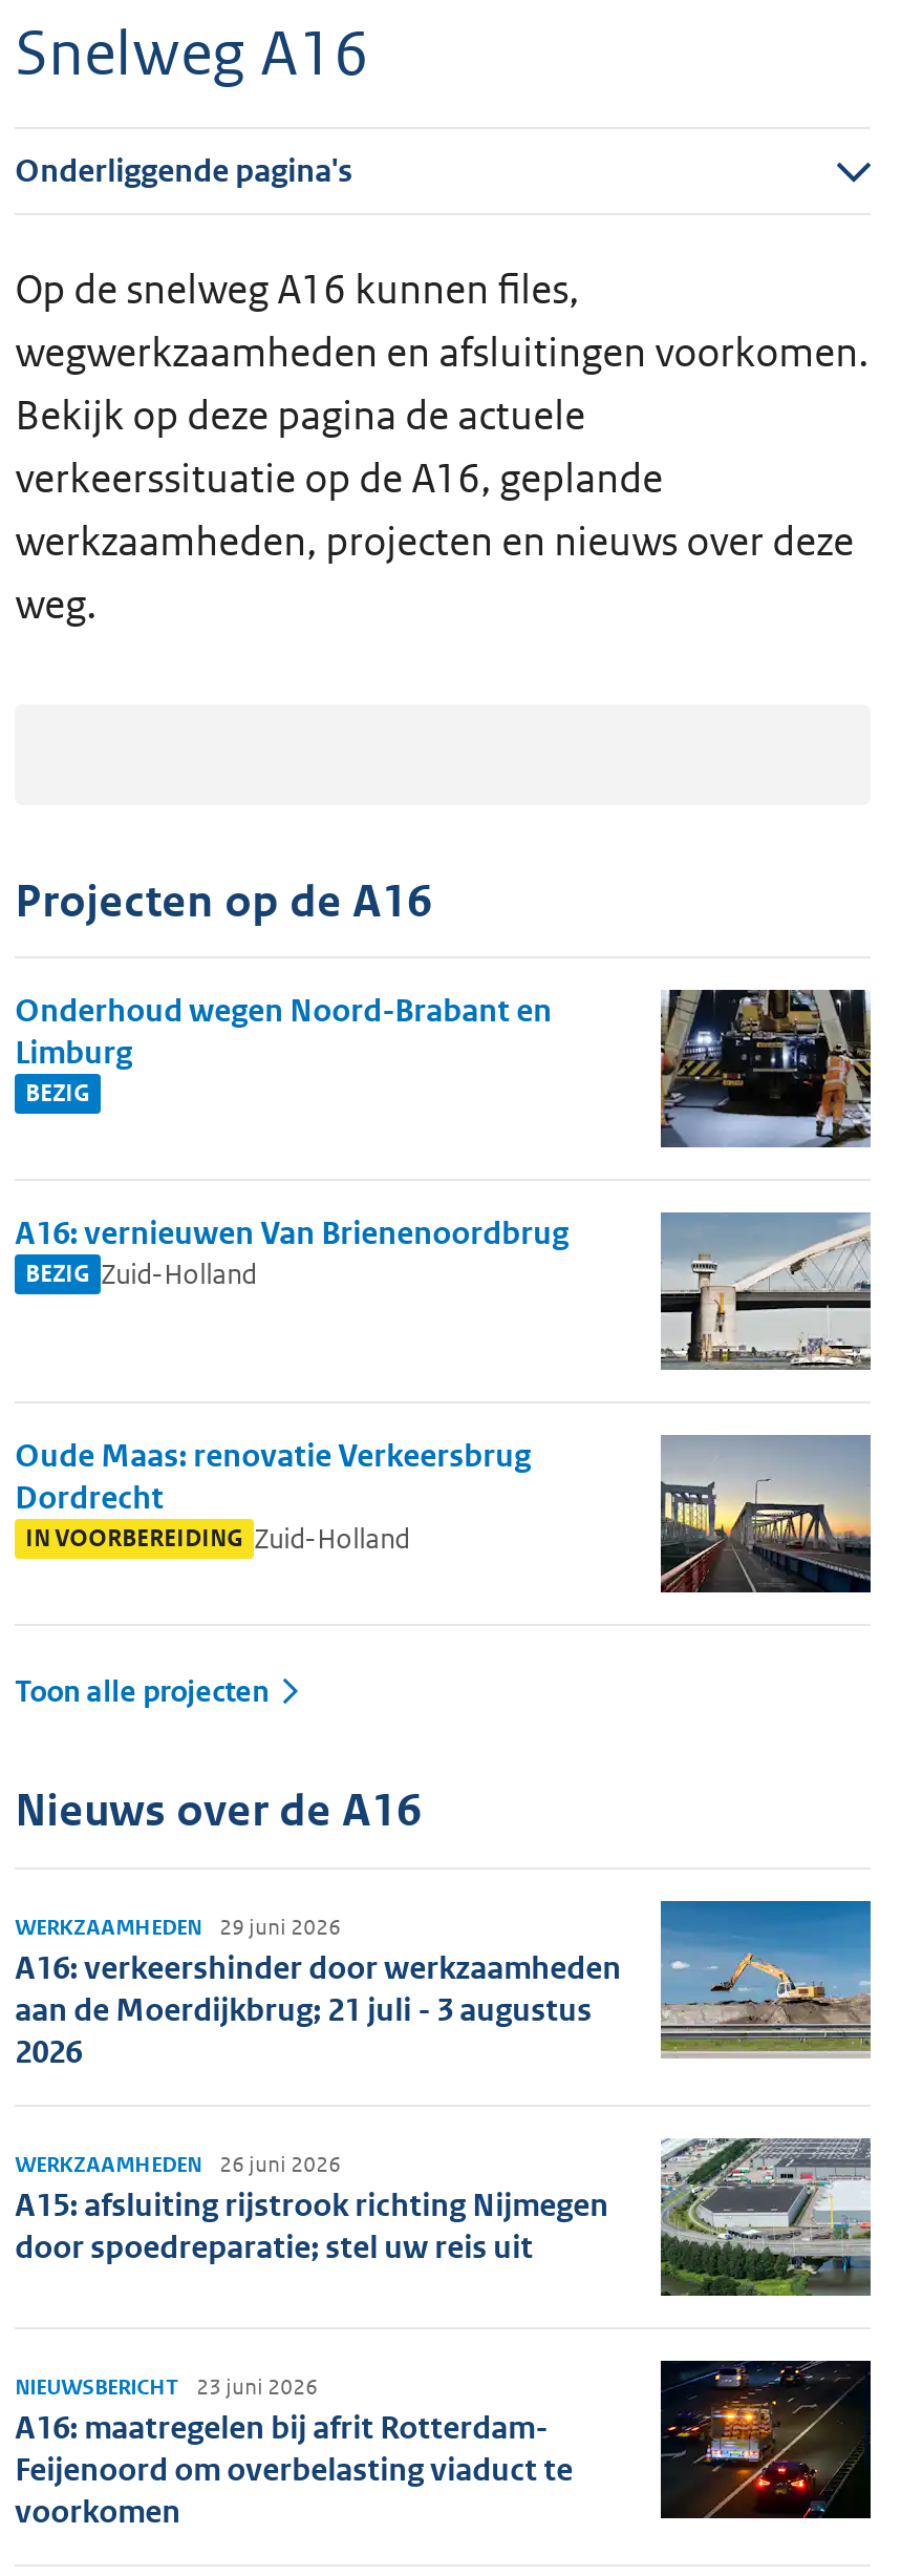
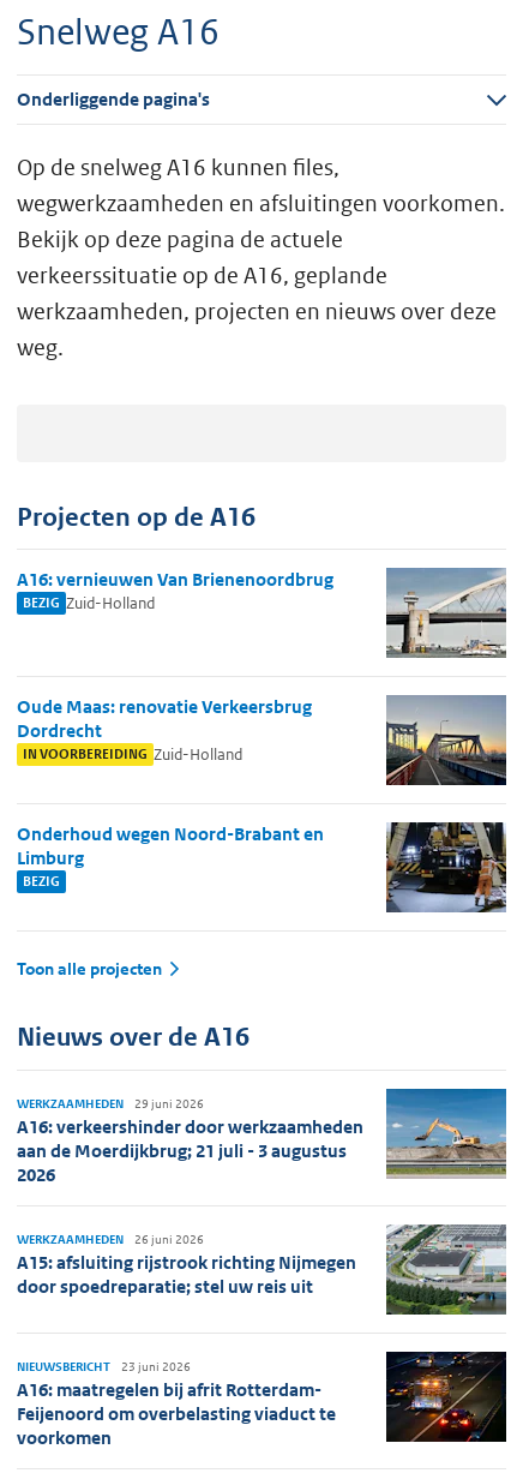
moved [15,990,552,1110] -> [17,823,324,891]: Onderhoud wegen Noord-Brabant en | Limburg | BEZIG
moved [15,1213,569,1556] -> [17,568,334,764]: A16: vernieuwen Van Brienenoordbrug | BEZIG Zuid-Holland | Oude Maas: renovatie Verkeersbrug | Dordrecht | IN VOORBEREIDING Zuid-Holland

